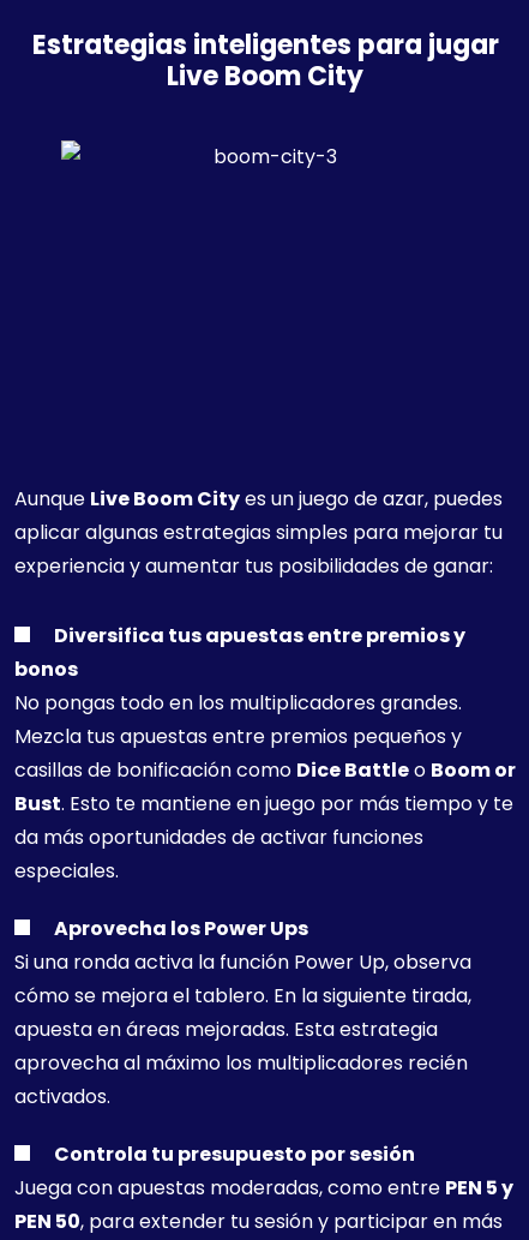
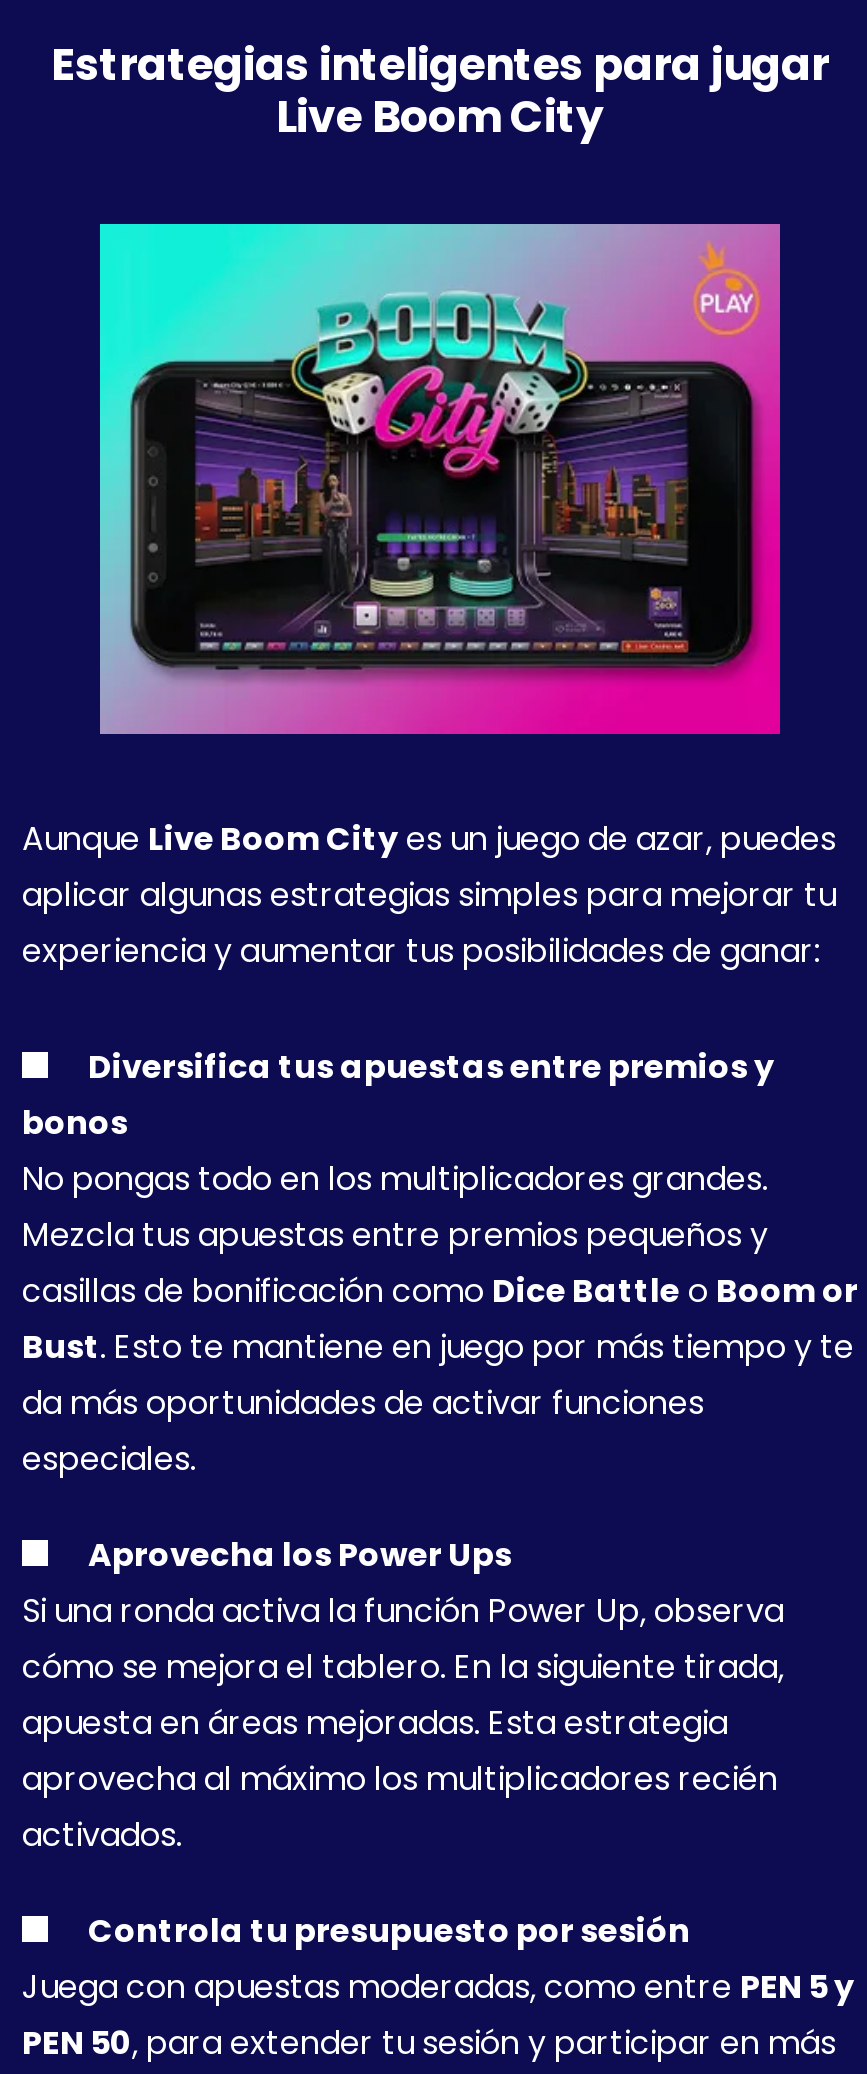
none -> [98,222,782,736] [image]

